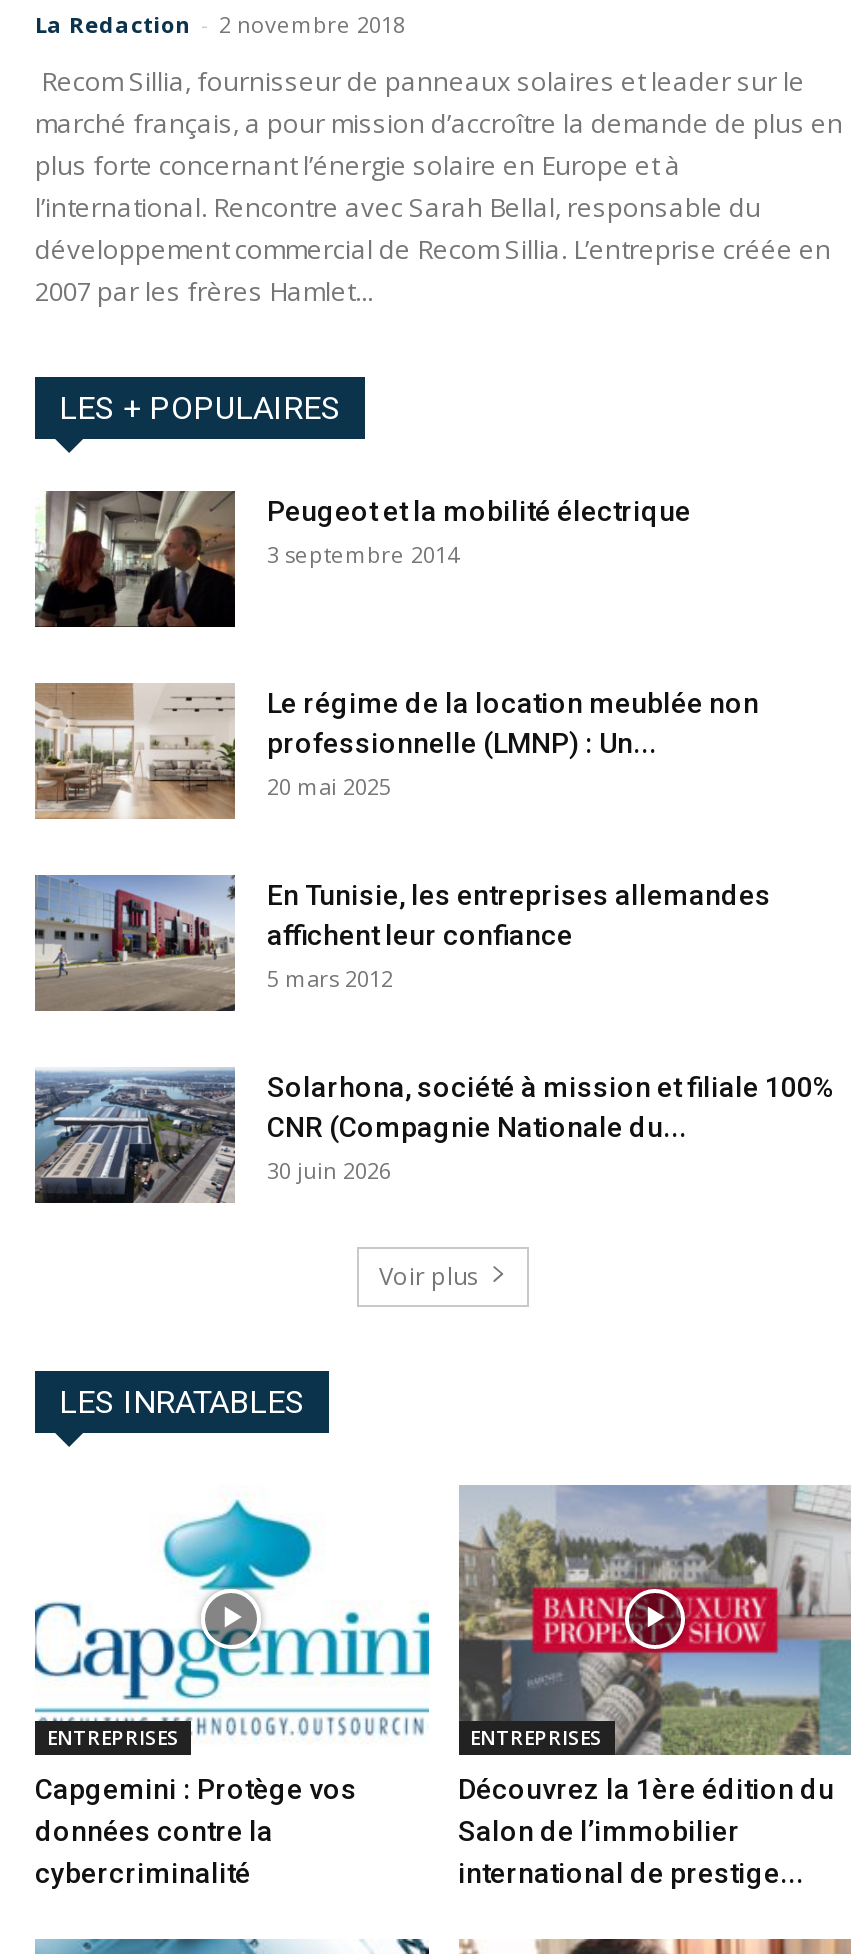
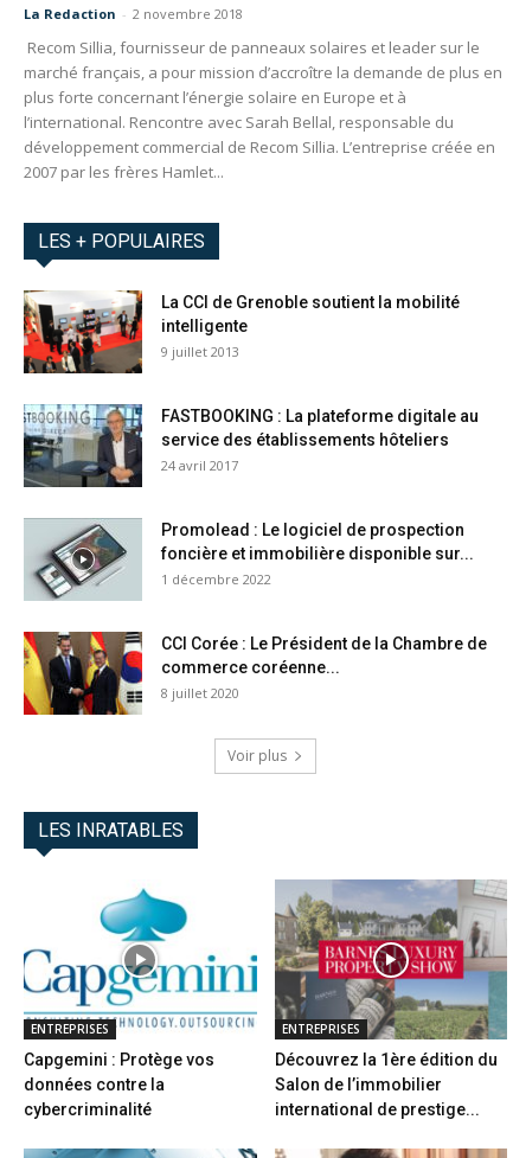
[33,488,691,630] [image] | Peugeot et la mobilité électrique | 3 septembre 2014 -> [23,289,460,375] [image] | La CCI de Grenoble soutient la mobilité | intelligente | 9 juillet 2013
[33,682,759,822] [image] | Le régime de la location meublée non | professionnelle (LMNP) : Un... | 20 mai 2025 -> [23,404,479,488] [image] | FASTBOOKING : La plateforme digitale au | service des établissements hôteliers | 24 avril 2017
[33,876,771,1012] [image] | En Tunisie, les entreprises allemandes | affichent leur confiance | 5 mars 2012 -> [24,520,474,600] [image] | Promolead : Le logiciel de prospection | foncière et immobilière disponible sur... | 1 décembre 2022
[33,1066,835,1206] [image] | Solarhona, société à mission et filiale 100% | CNR (Compagnie Nationale du... | 30 juin 2026 -> [23,631,487,716] [image] | CCI Corée : Le Président de la Chambre de | commerce coréenne... | 8 juillet 2020

